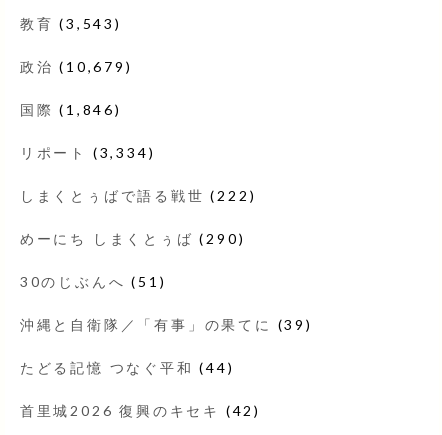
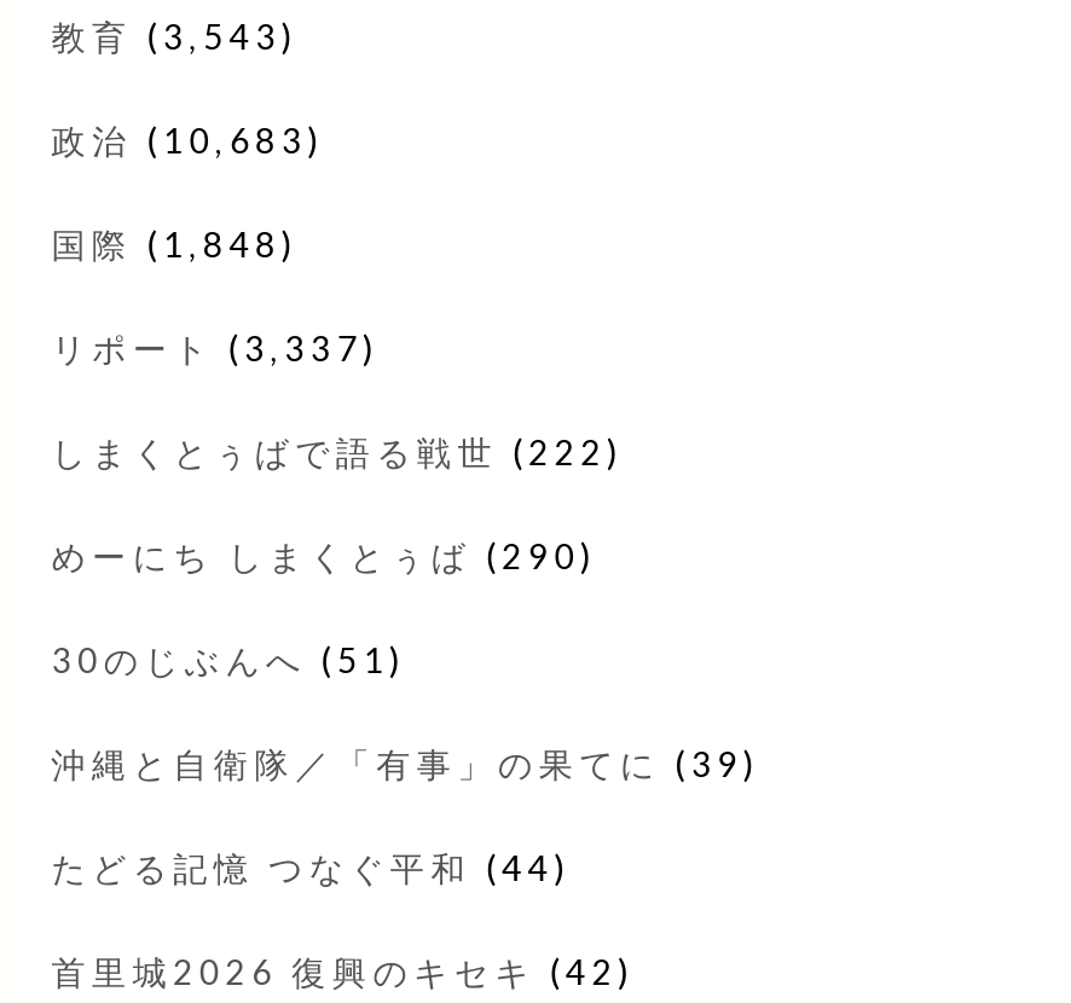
[20,58,132,75] 政治(10,679) -> [51,119,324,160] 政治(10,683)
[20,101,122,118] 国際(1,846) -> [51,223,298,264] 国際(1,848)
[20,144,155,161] リポート(3,334) -> [51,327,379,368] リポート(3,337)

